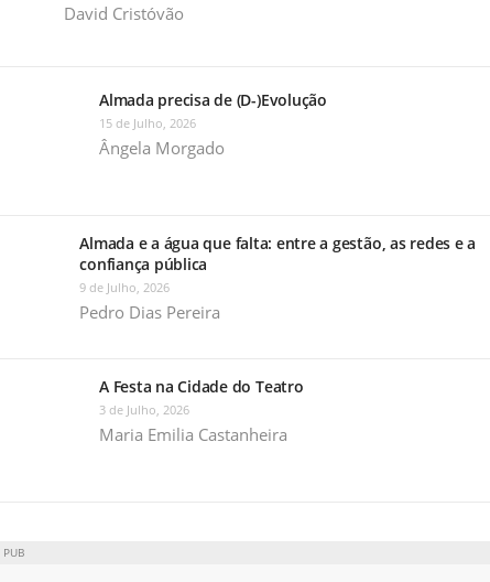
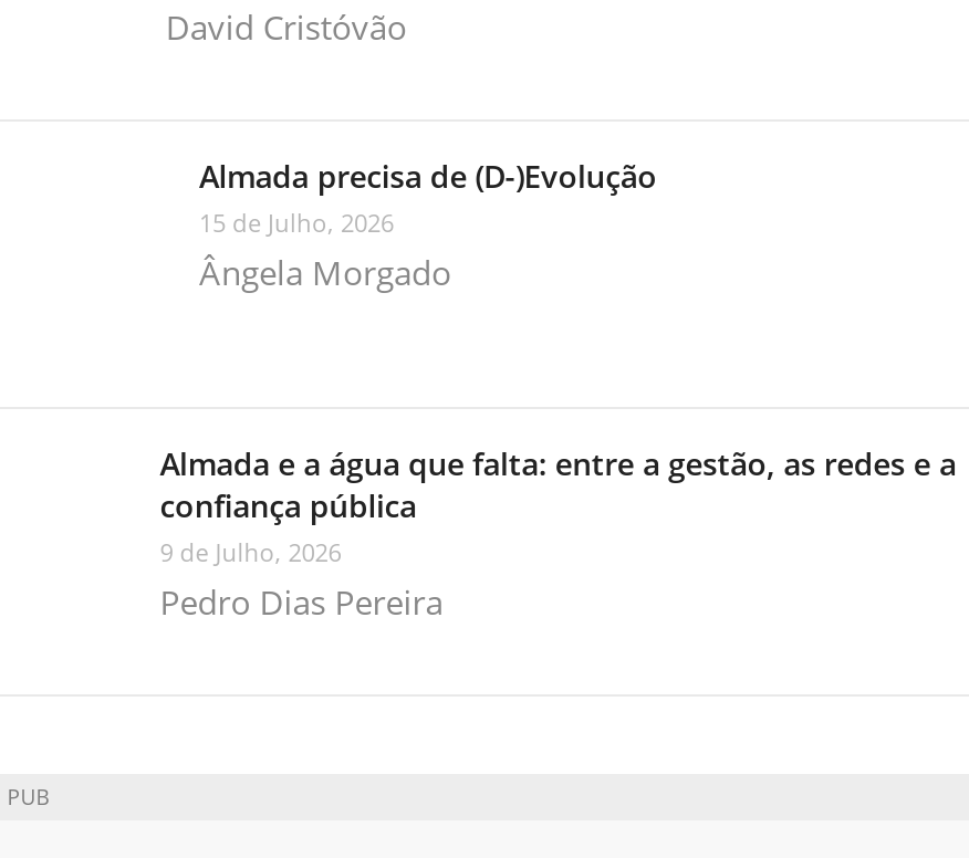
[99,376,303,445] A Festa na Cidade do Teatro | 3 de Julho, 2026 | Maria Emilia Castanheira -> none

